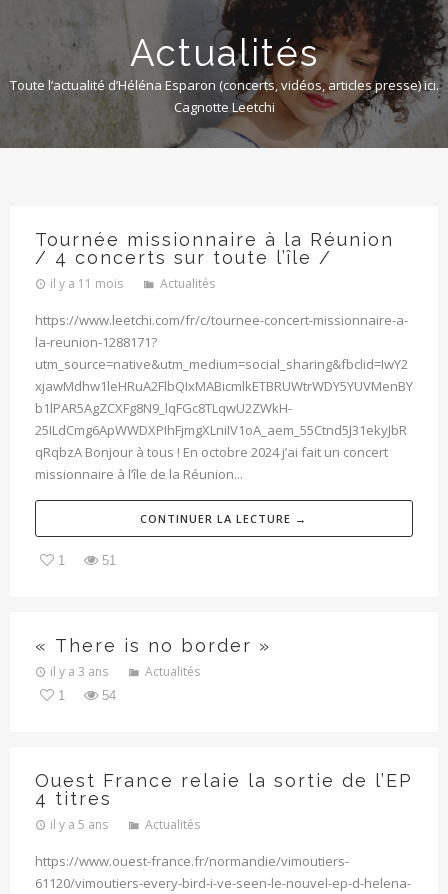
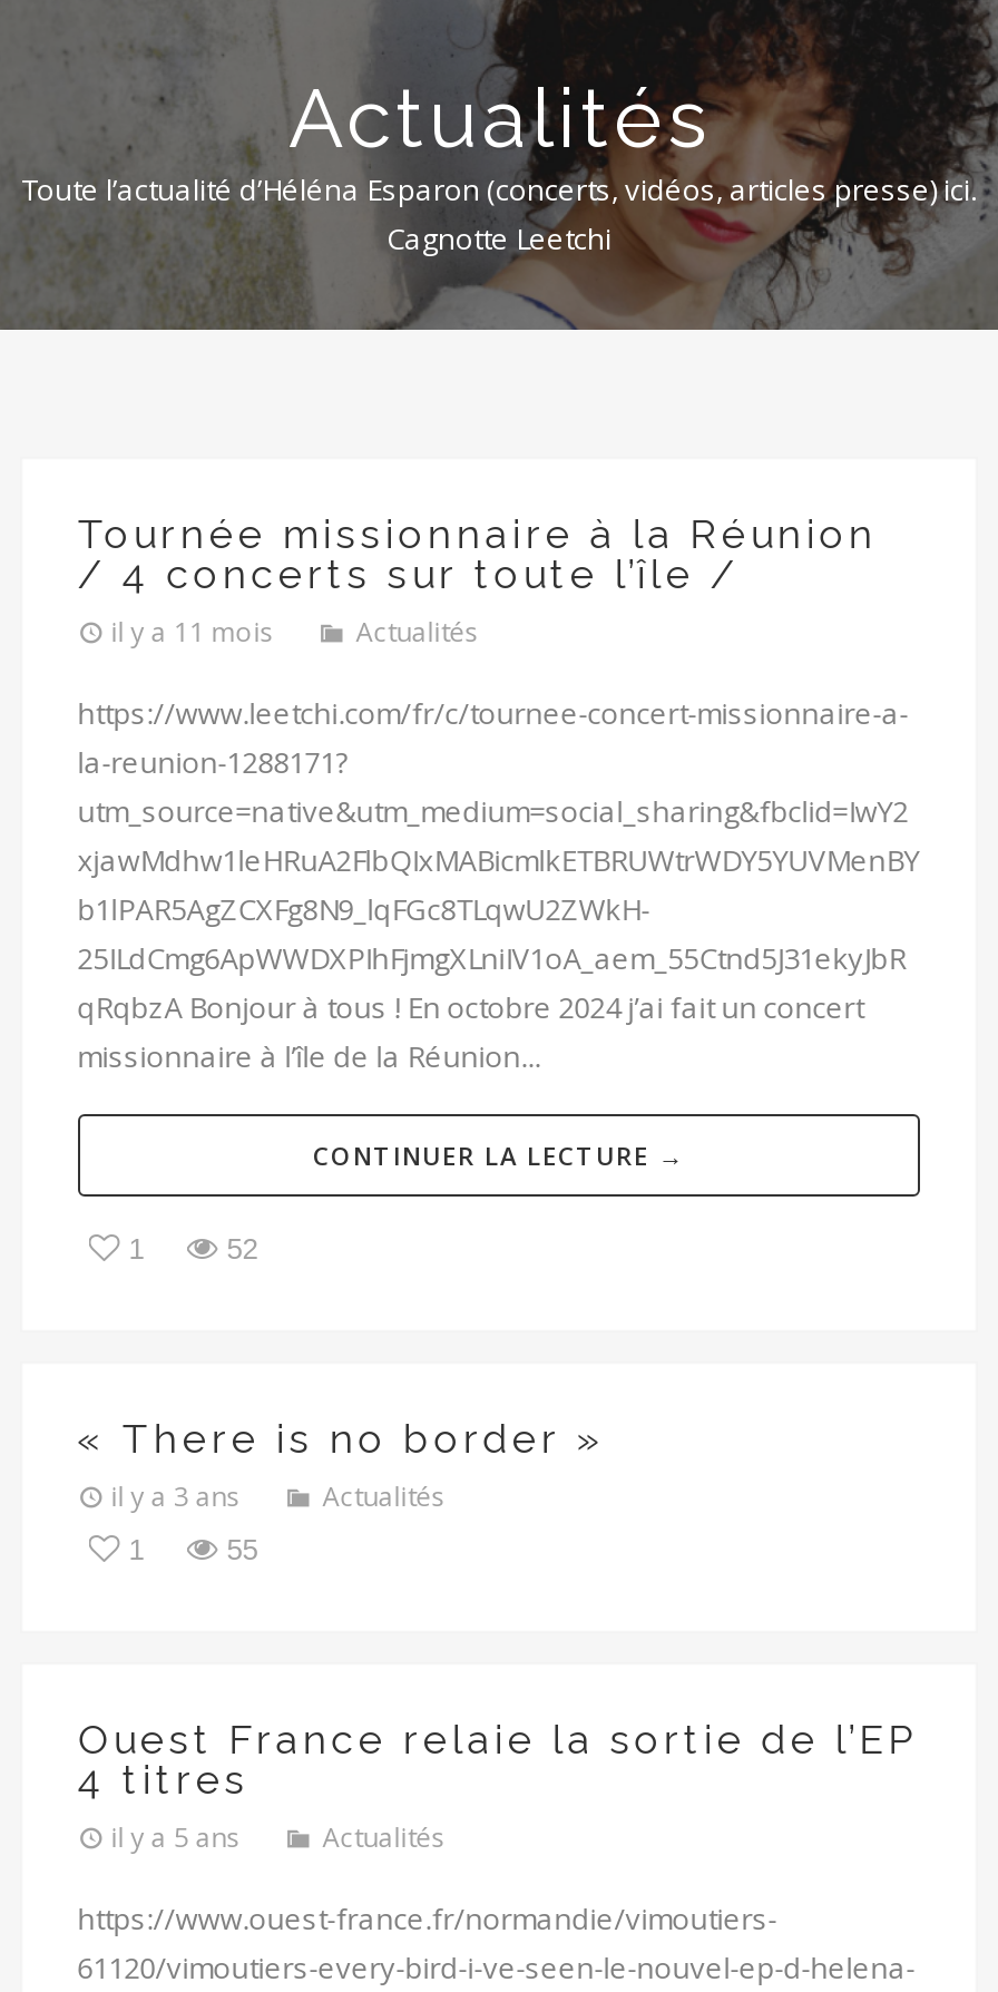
[102,553,116,568] 51 -> [227,1233,258,1266] 52
[102,687,116,702] 54 -> [227,1532,258,1565] 55

